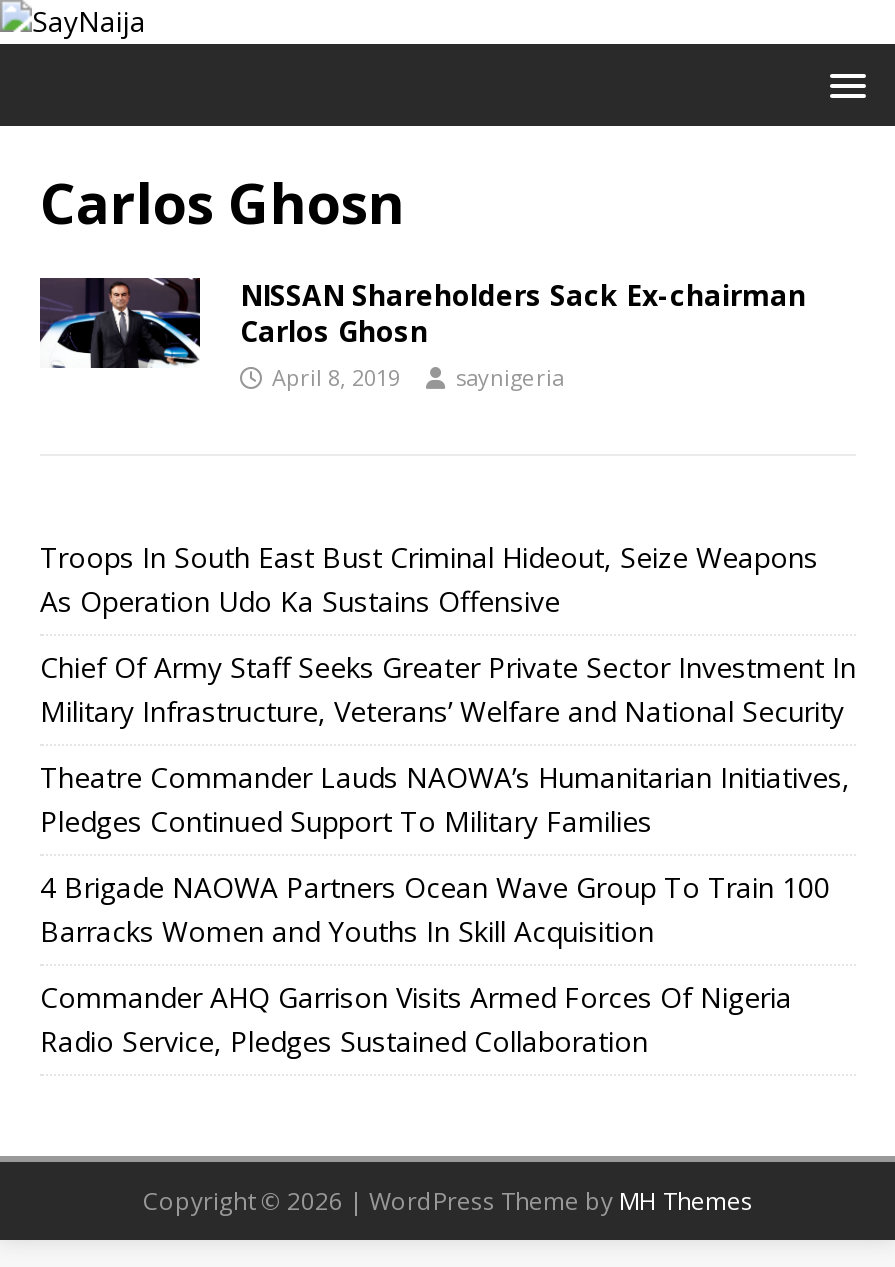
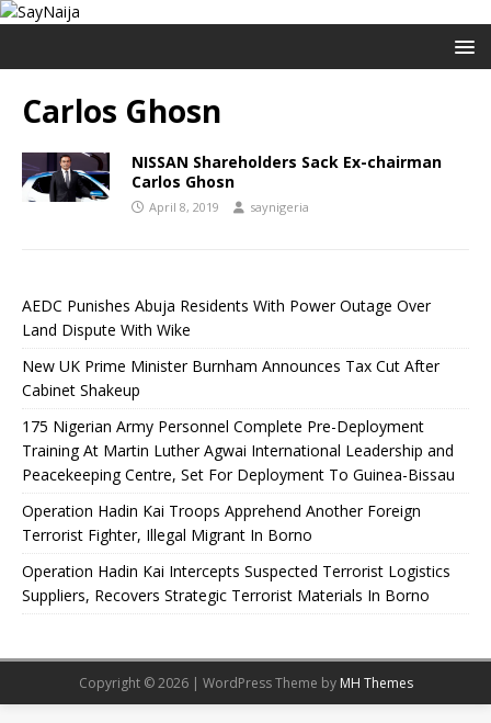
[40,538,818,620] Troops In South East Bust Criminal Hideout, Seize Weapons | As Operation Udo Ka Sustains Offensive -> [22,295,431,340] AEDC Punishes Abuja Residents With Power Outage Over | Land Dispute With Wike
[40,648,856,730] Chief Of Army Staff Seeks Greater Private Sector Investment In | Military Infrastructure, Veterans’ Welfare and National Security -> [22,355,439,400] New UK Prime Minister Burnham Announces Tax Cut After | Cabinet Shakeup
[40,758,850,840] Theatre Commander Lauds NAOWA’s Humanitarian Initiatives, | Pledges Continued Support To Military Families -> [22,416,455,485] 175 Nigerian Army Personnel Complete Pre-Deployment | Training At Martin Luther Agwai International Leadership and | Peacekeeping Centre, Set For Deployment To Guinea-Bissau
[40,868,830,950] 4 Brigade NAOWA Partners Ocean Wave Group To Train 100 | Barracks Women and Youths In Skill Acquisition -> [22,500,421,545] Operation Hadin Kai Troops Apprehend Another Foreign | Terrorist Fighter, Illegal Migrant In Borno
[40,978,792,1060] Commander AHQ Garrison Visits Armed Forces Of Nigeria | Radio Service, Pledges Sustained Collaboration -> [22,561,450,606] Operation Hadin Kai Intercepts Suspected Terrorist Logistics | Suppliers, Recovers Strategic Terrorist Materials In Borno

